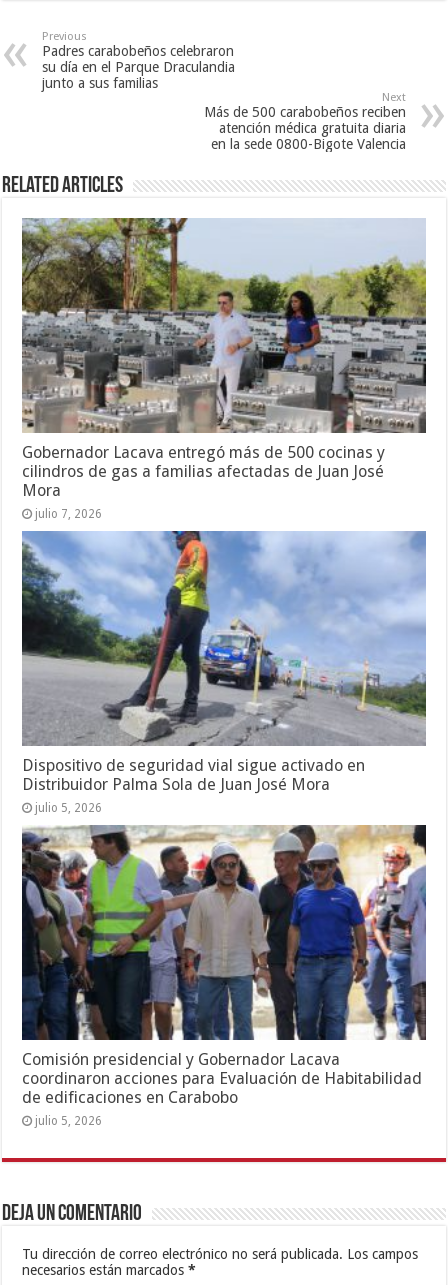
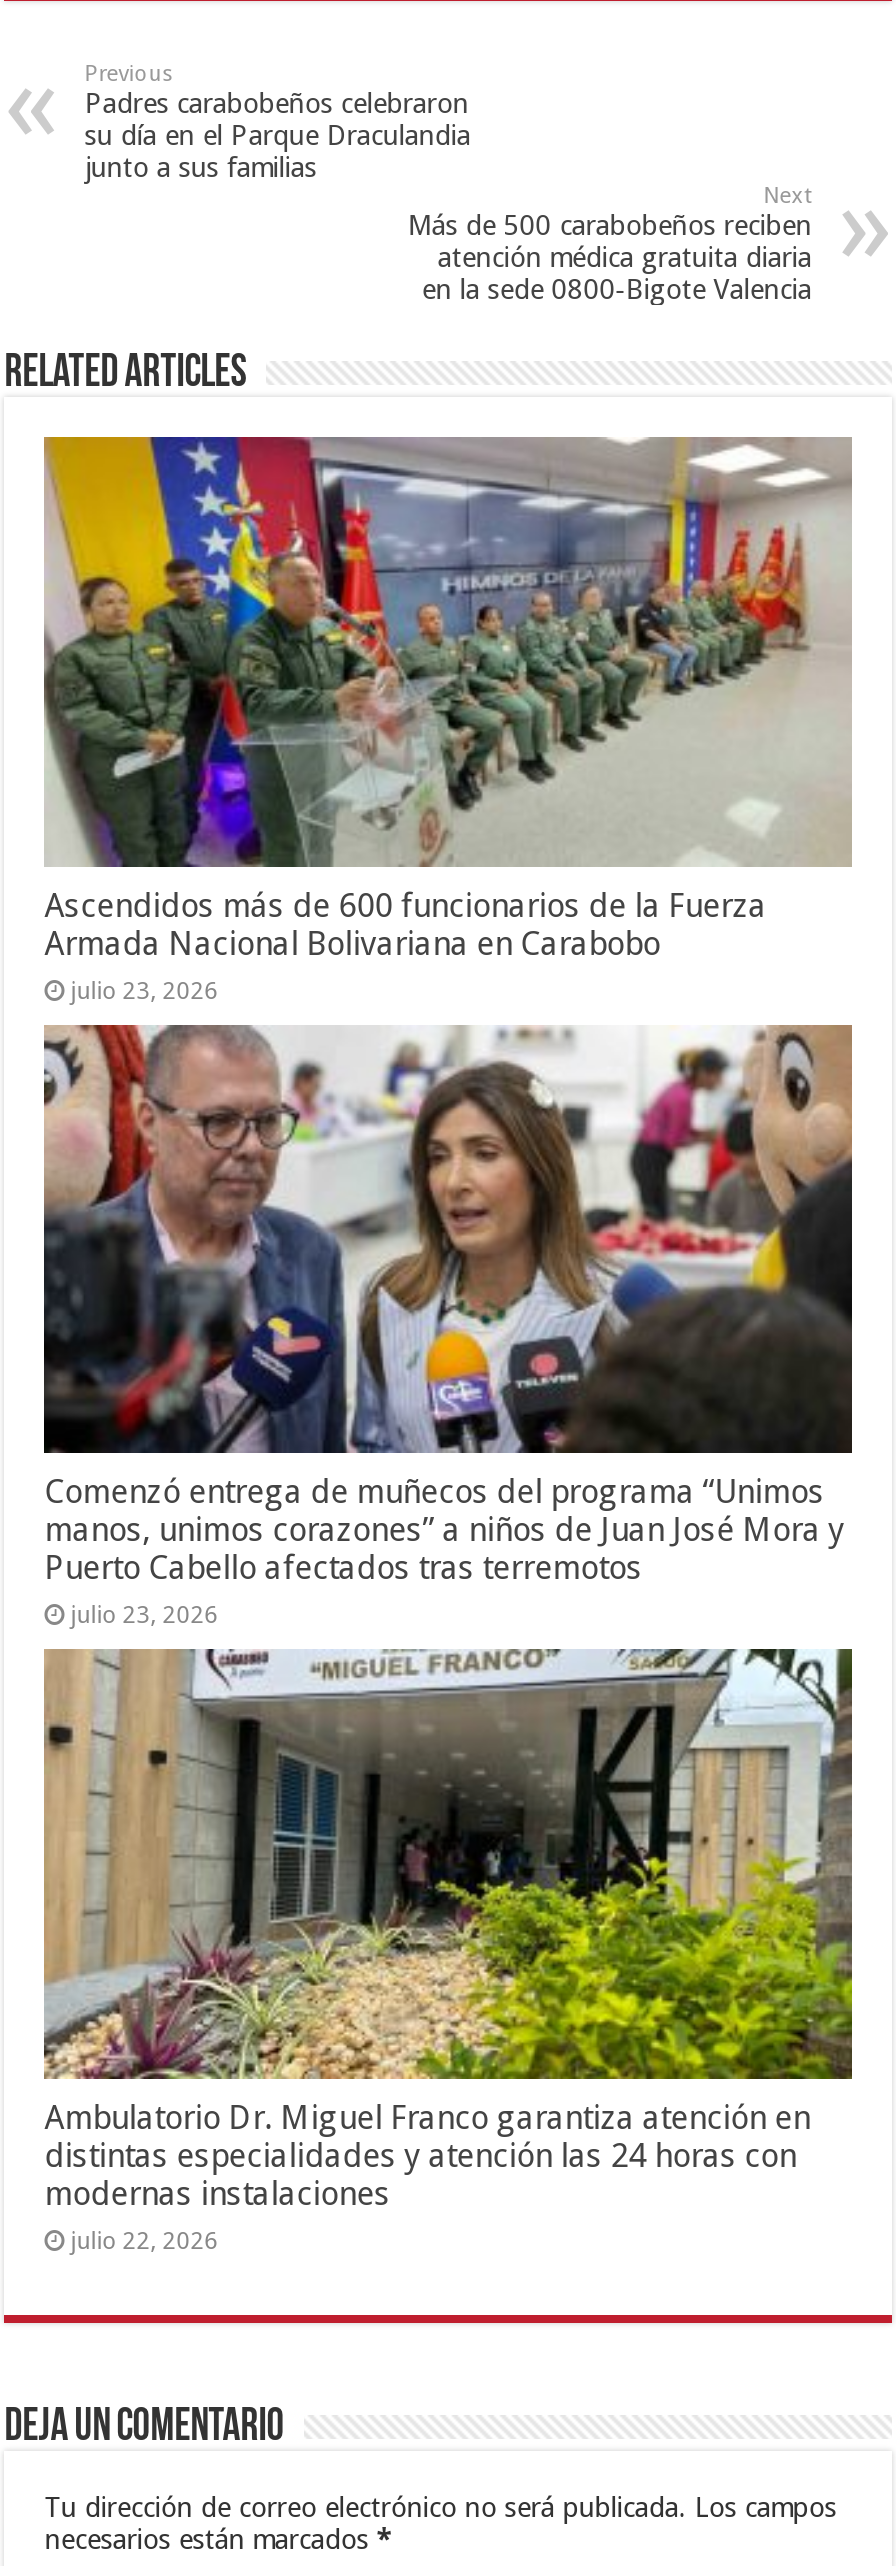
[22,217,427,521] [image] | Gobernador Lacava entregó más de 500 cocinas y | cilindros de gas a familias afectadas de Juan José | Mora | julio 7, 2026 -> [44,434,852,1004] [image] | Ascendidos más de 600 funcionarios de la Fuerza | Armada Nacional Bolivariana en Carabobo | julio 23, 2026
[21,513,427,815] [image] | Dispositivo de seguridad vial sigue activado en | Distribuidor Palma Sola de Juan José Mora | julio 5, 2026 -> [42,1024,854,1630] [image] | Comenzó entrega de muñecos del programa “Unimos | manos, unimos corazones” a niños de Juan José Mora y | Puerto Cabello afectados tras terremotos | julio 23, 2026
[21,824,427,1128] [image] | Comisión presidencial y Gobernador Lacava | coordinaron acciones para Evaluación de Habitabilidad | de edificaciones en Carabobo | julio 5, 2026 -> [42,1648,854,2255] [image] | Ambulatorio Dr. Miguel Franco garantiza atención en | distintas especialidades y atención las 24 horas con | modernas instalaciones | julio 22, 2026

